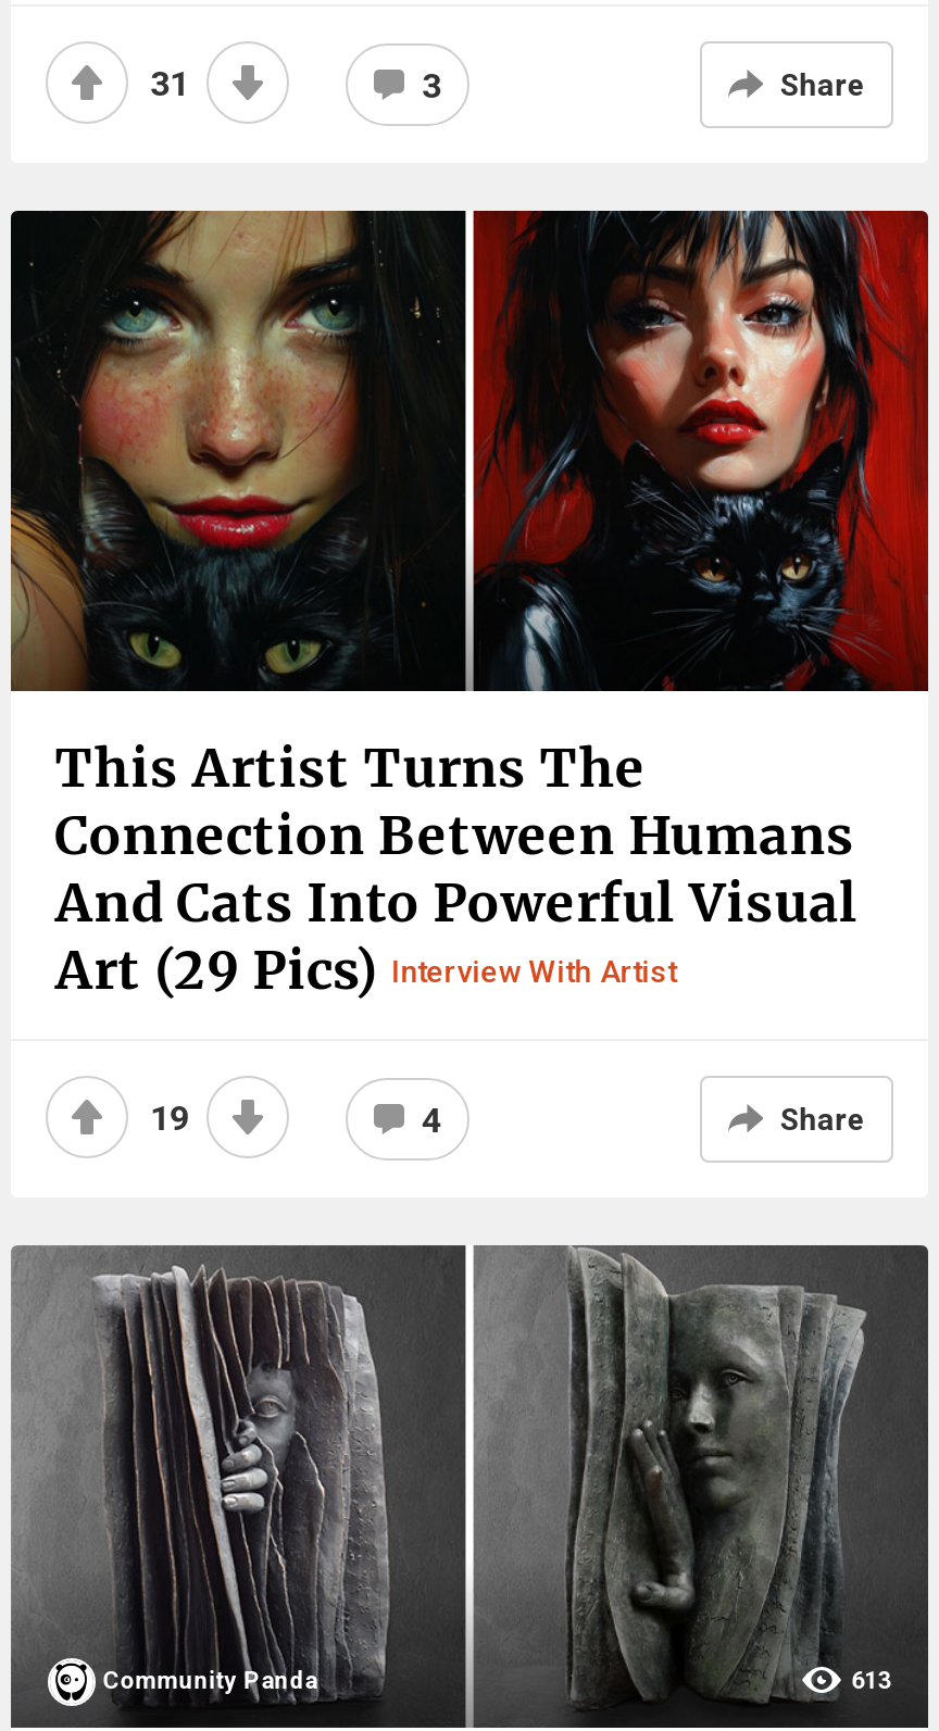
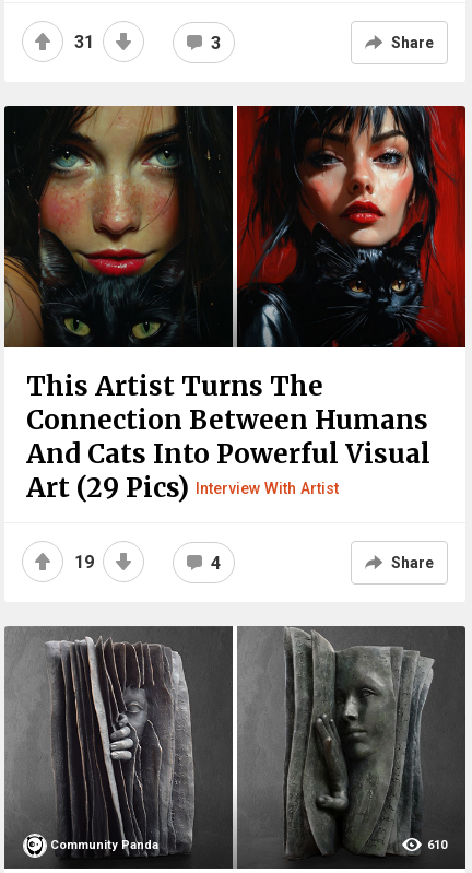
[851,1666,891,1694] 613 -> [427,838,447,852] 610

